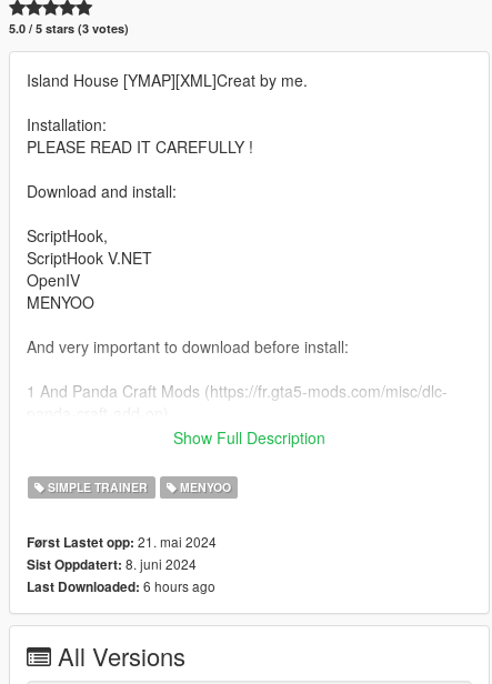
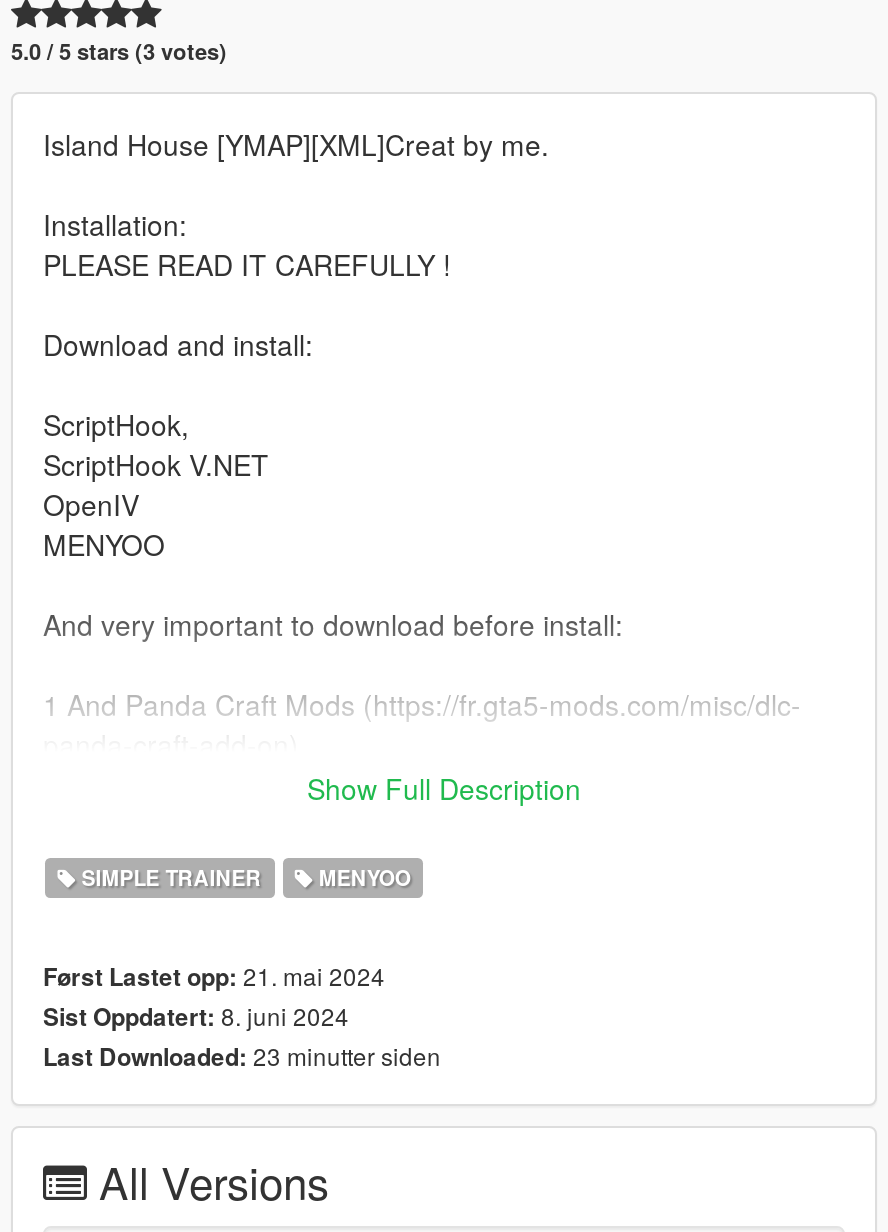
[27,577,215,597] Last Downloaded: 6 hours ago -> [43,1038,441,1074] Last Downloaded: 23 minutter siden

